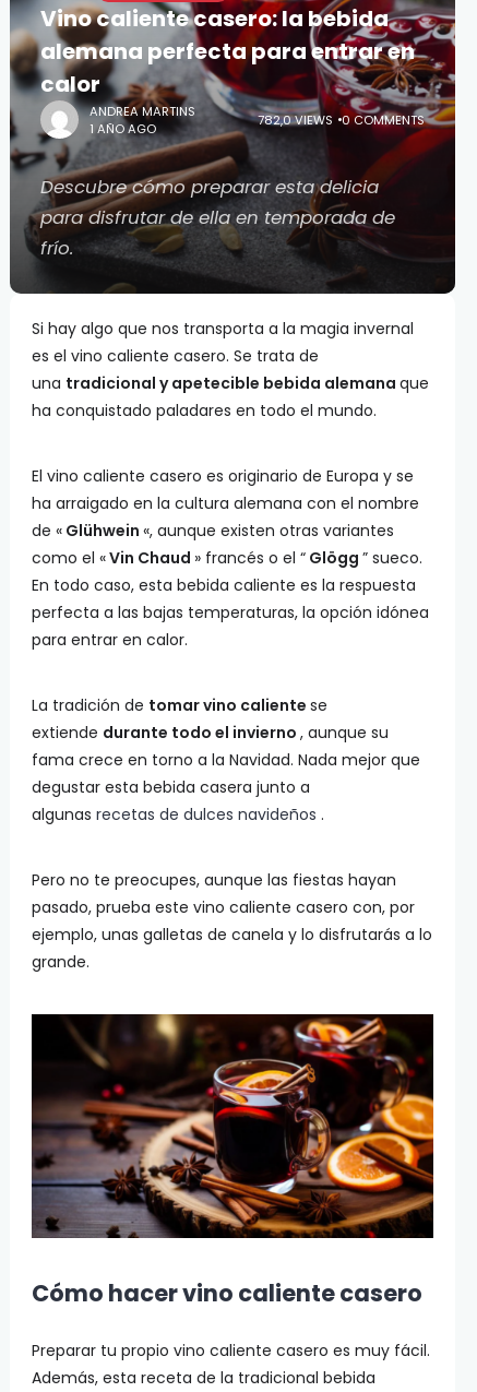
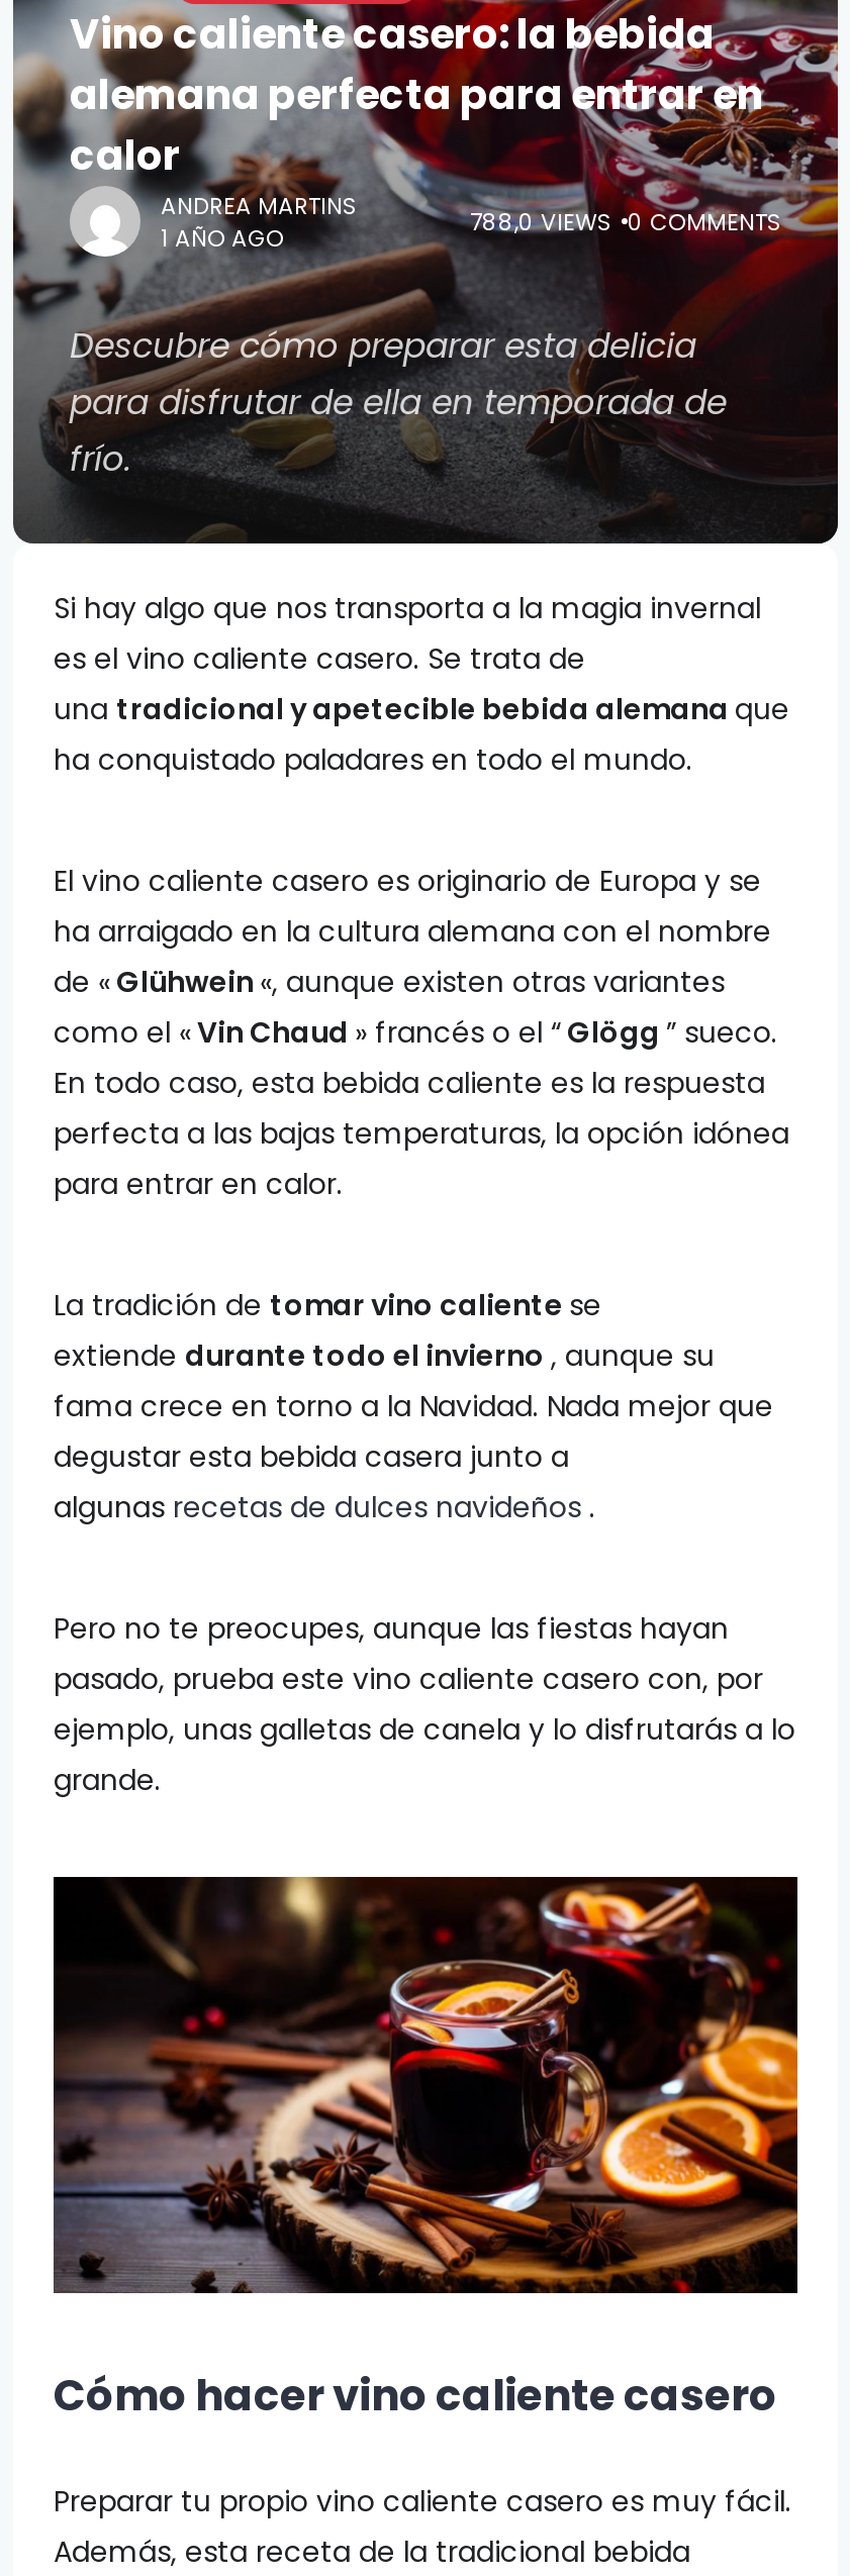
[258,111,425,128] 782,0 VIEWS 0 COMMENTS -> [470,205,781,237] 788,0 VIEWS 0 COMMENTS

